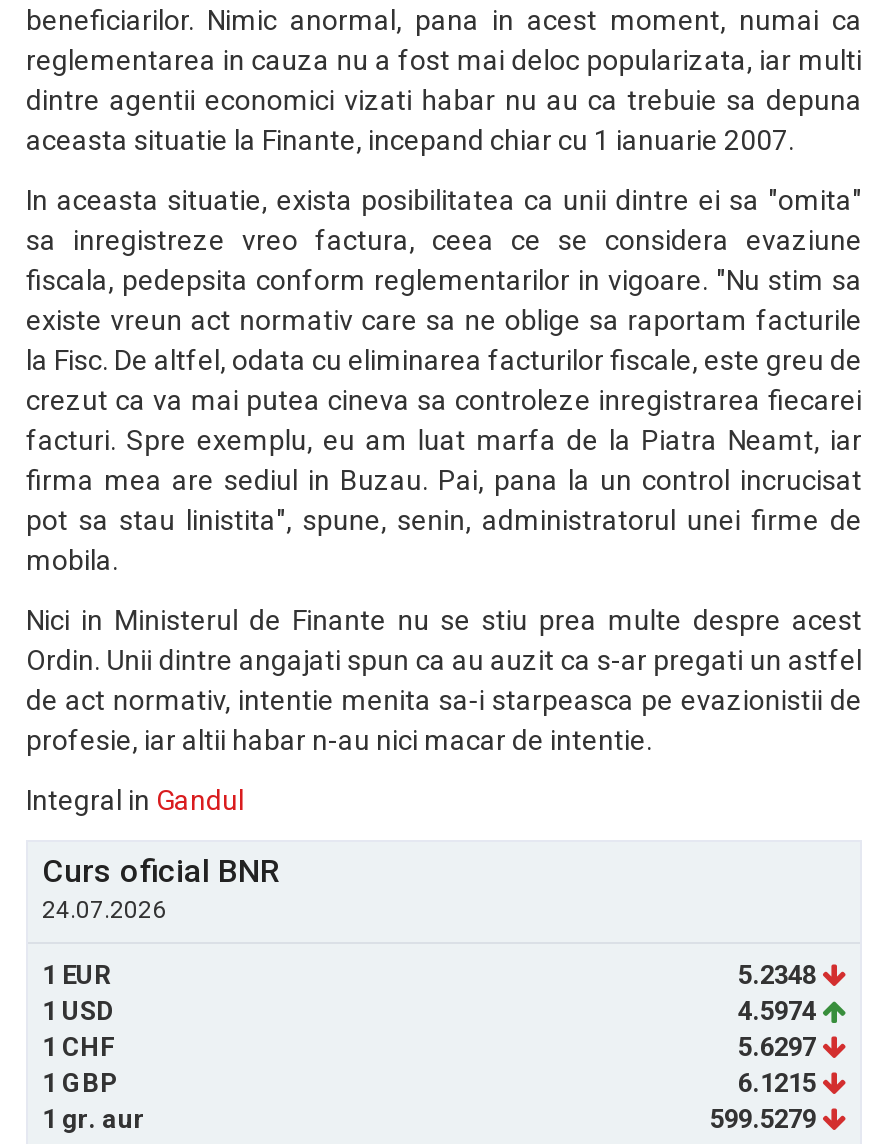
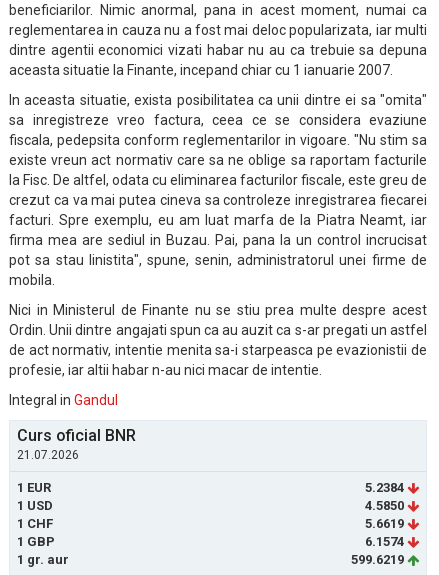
[42,896,166,924] 24.07.2026 -> [17,448,79,462] 21.07.2026
[738,960,816,990] 5.2348 -> [365,480,404,495] 5.2384
[738,996,816,1026] 4.5974 -> [365,498,404,513] 4.5850
[738,1032,816,1062] 5.6297 -> [365,516,404,531] 5.6619
[738,1068,816,1098] 6.1215 -> [365,534,404,549] 6.1574
[710,1104,816,1134] 599.5279 -> [351,552,404,567] 599.6219

